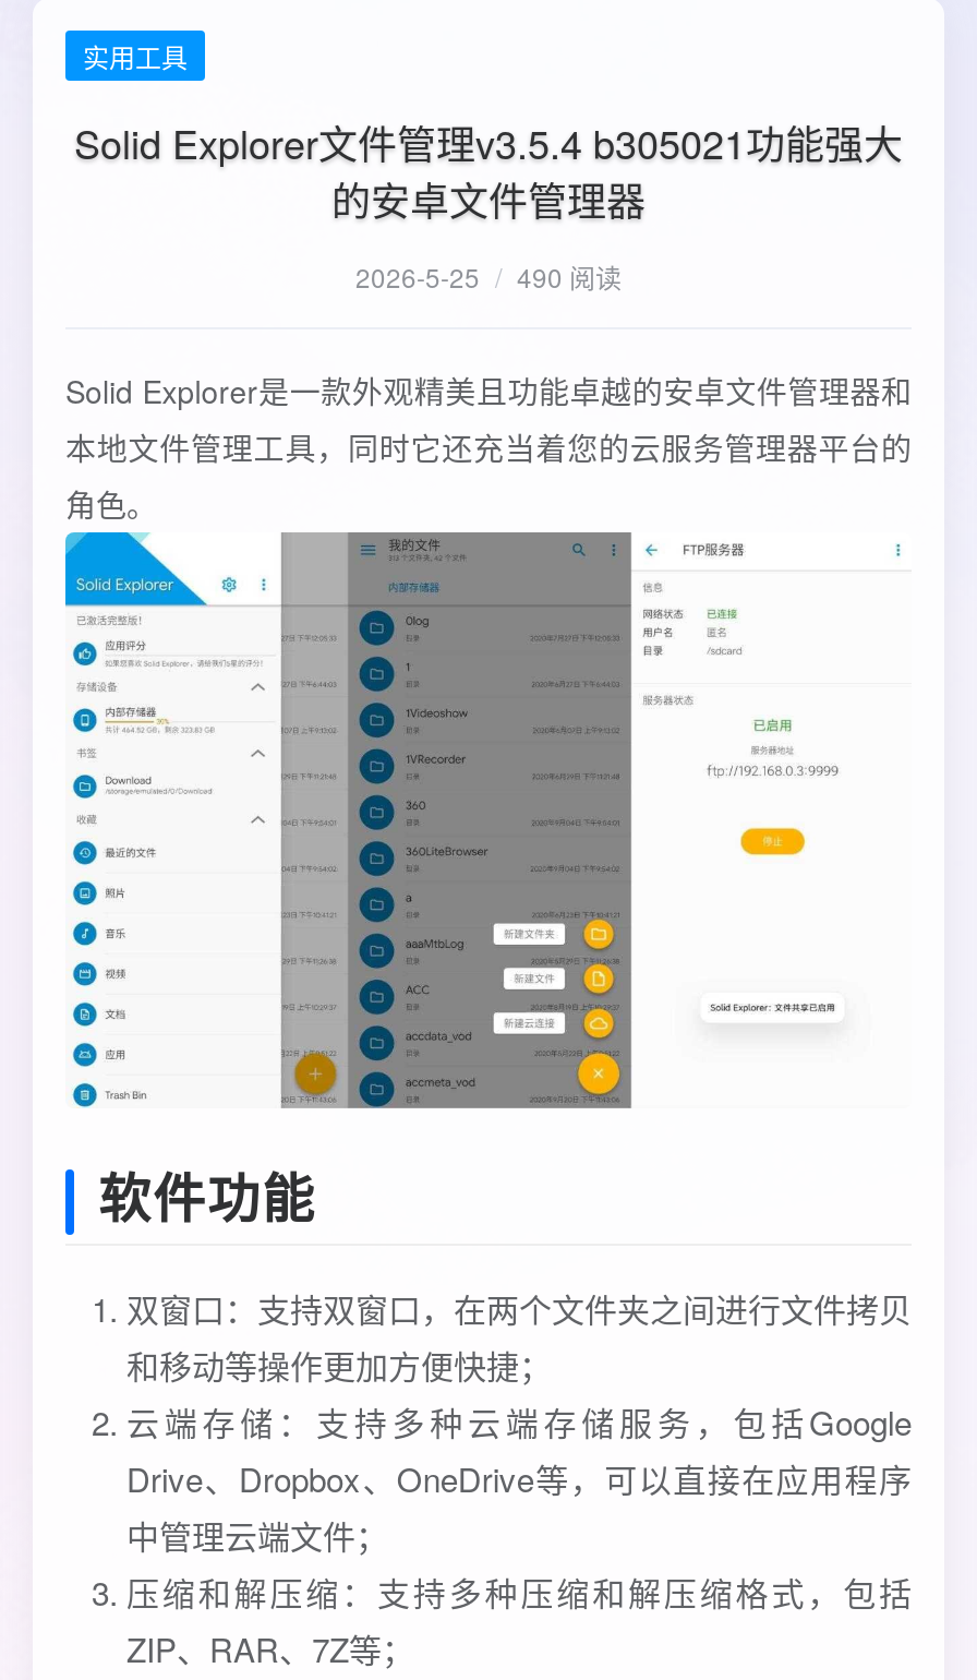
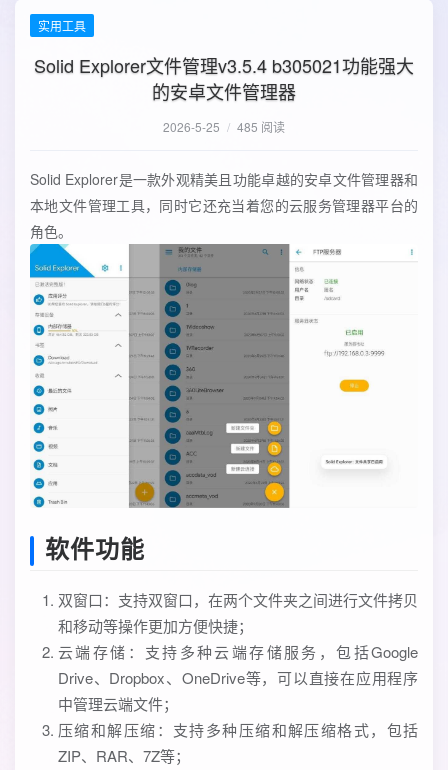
[355,257,622,295] 2026-5-25 / 490 阅读 -> [163,118,285,135] 2026-5-25 / 485 阅读

